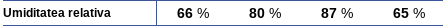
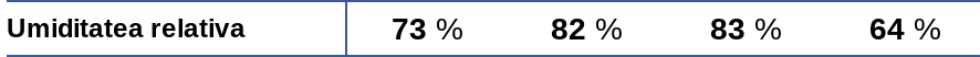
[177,5,209,21] 66% -> [392,11,462,46] 73%
[249,5,281,21] 80% -> [551,11,622,46] 82%
[321,5,353,21] 87% -> [710,11,781,46] 83%
[393,5,425,21] 65% -> [869,11,940,46] 64%

